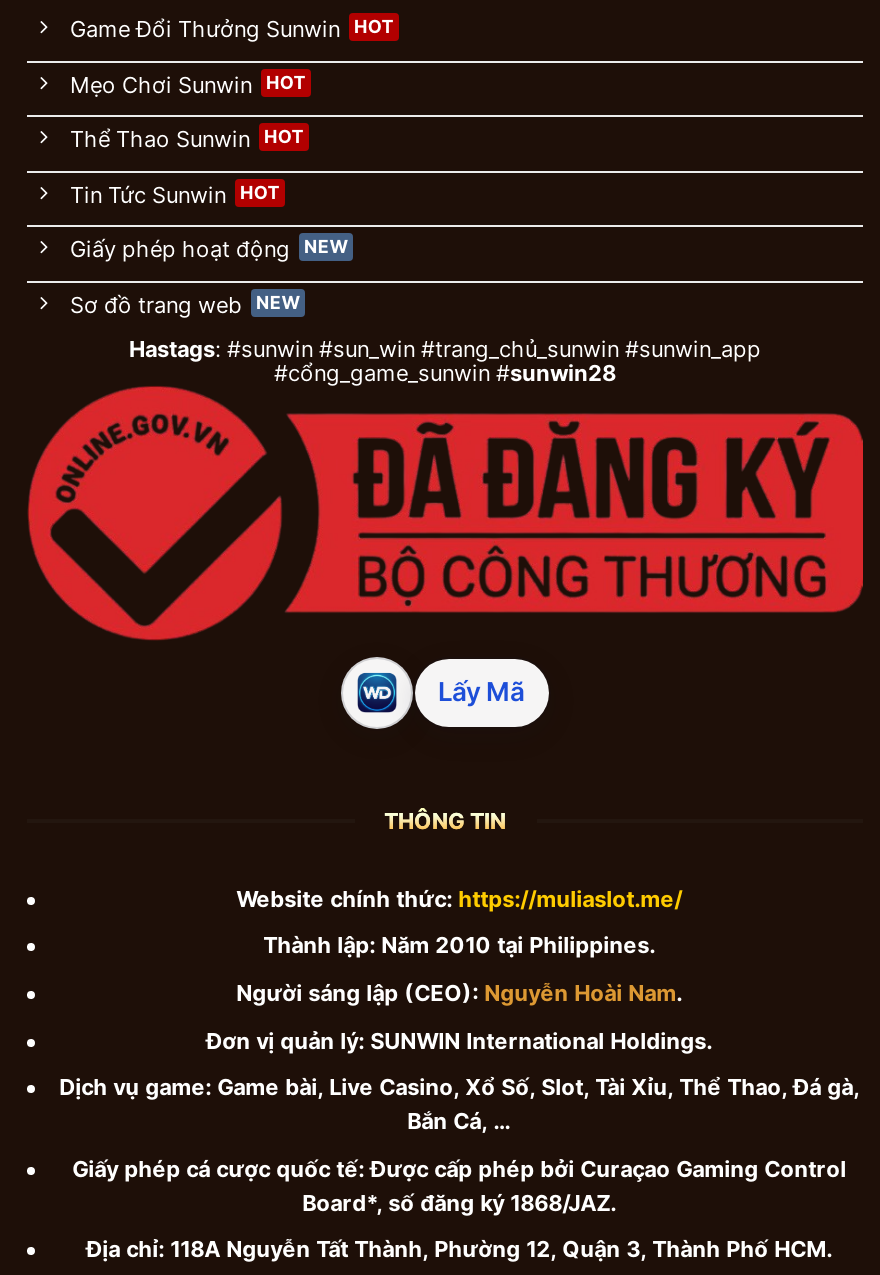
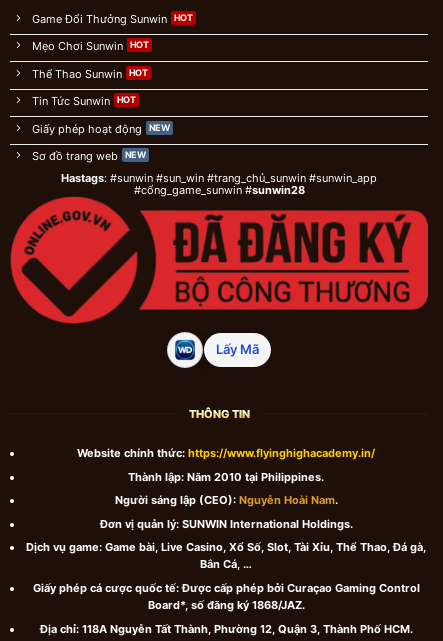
[236,885,682,913] Website chính thức: https://muliaslot.me/ -> [77,446,375,460] Website chính thức: https://www.flyinghighacademy.in/

